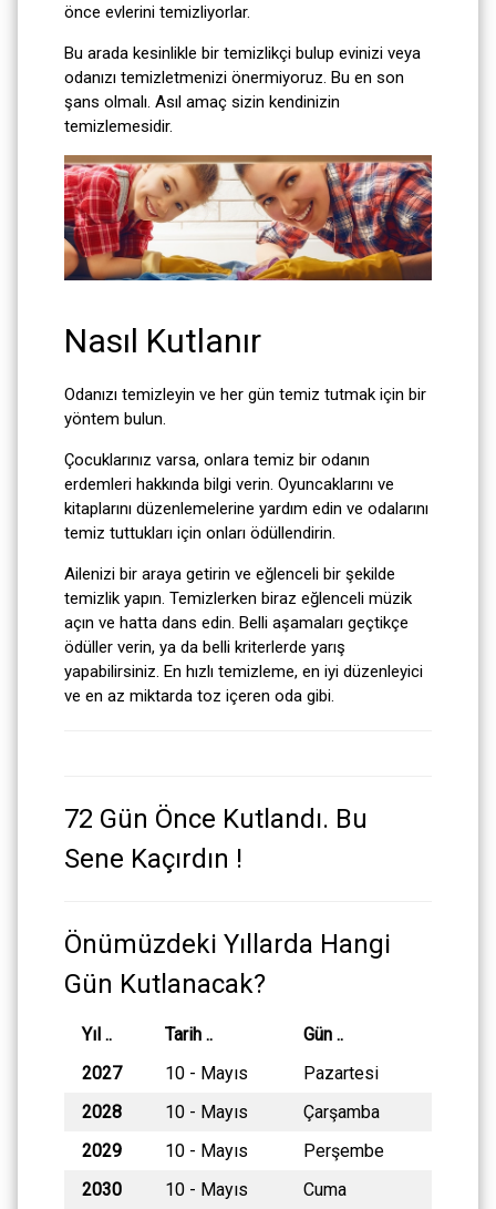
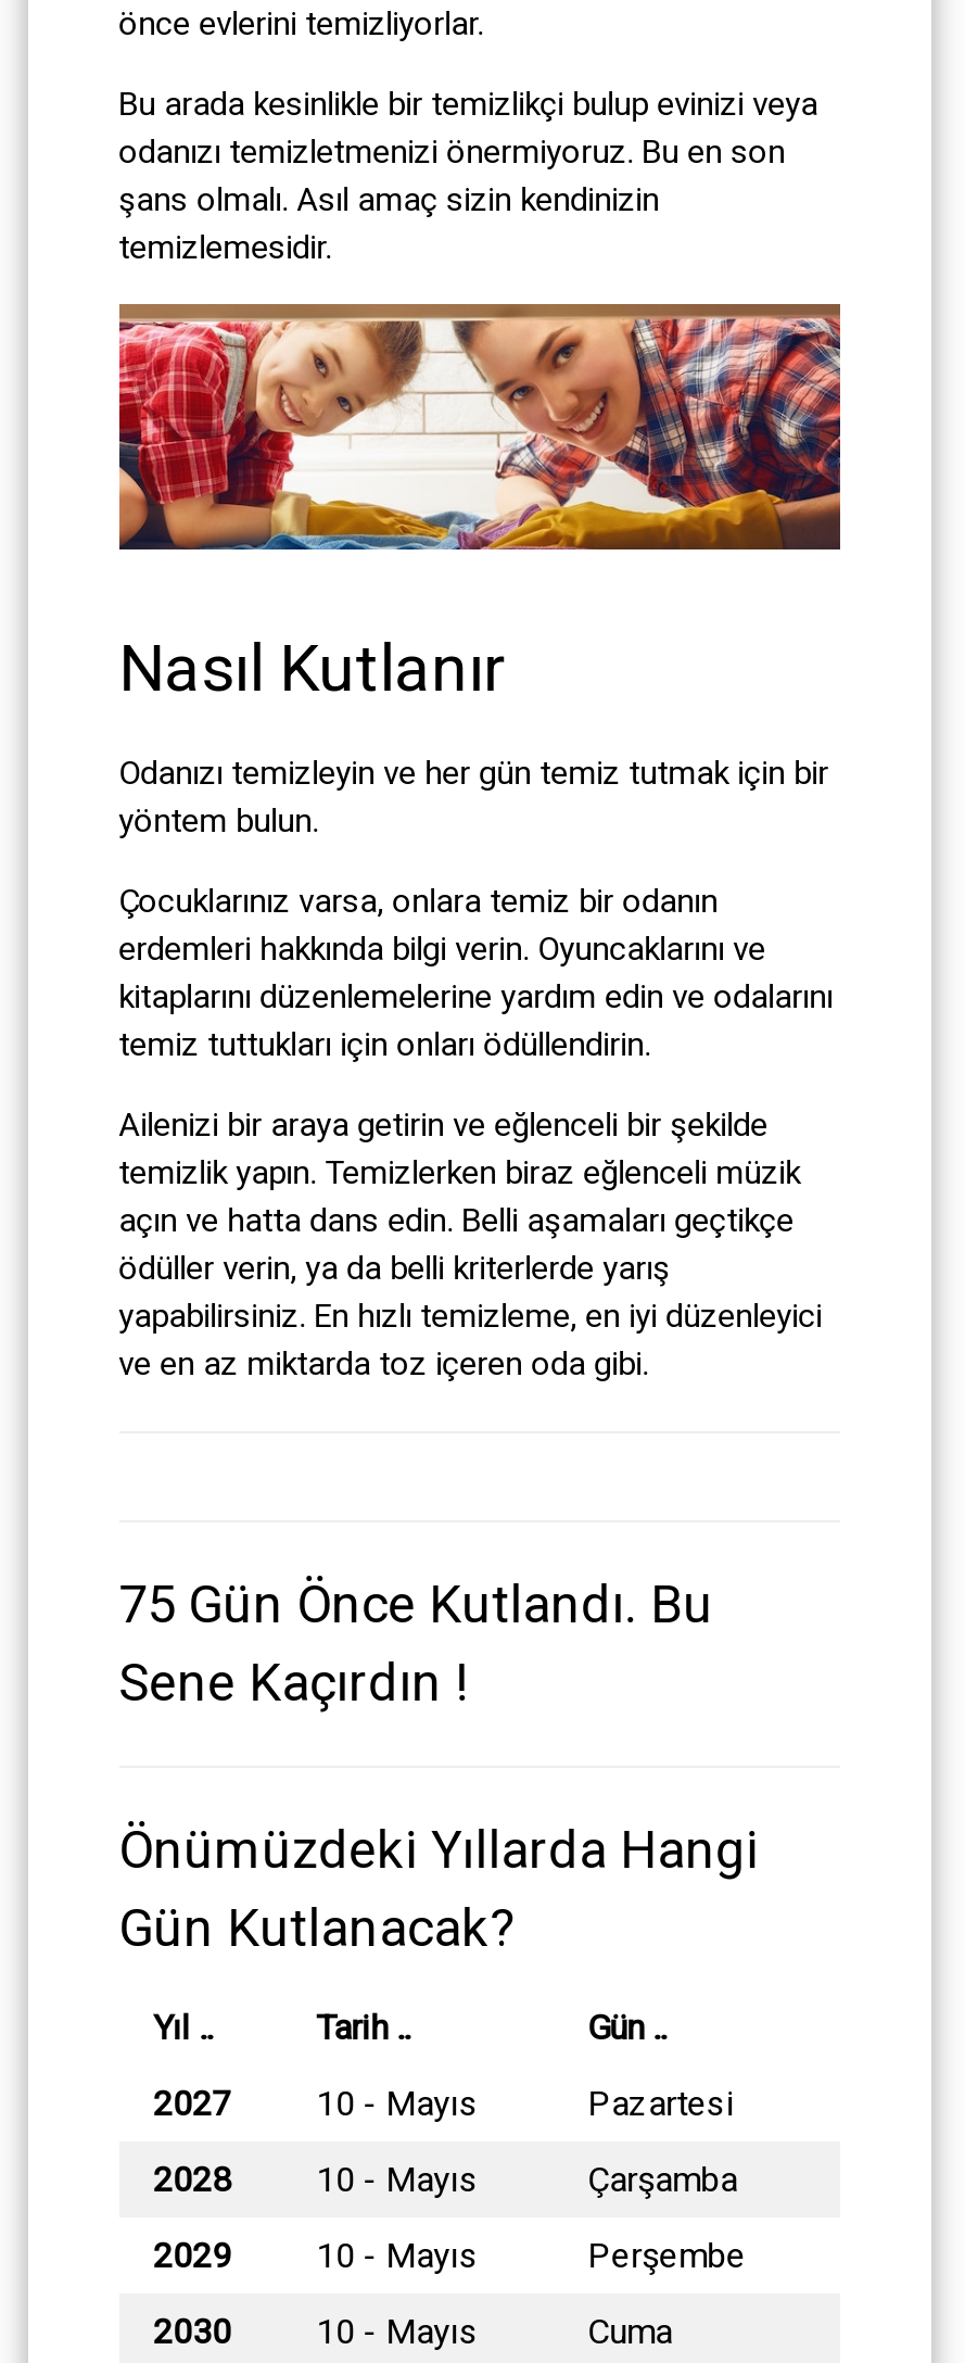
[64,803,367,834] 72 Gün Önce Kutlandı. Bu -> [119,1575,713,1635] 75 Gün Önce Kutlandı. Bu

